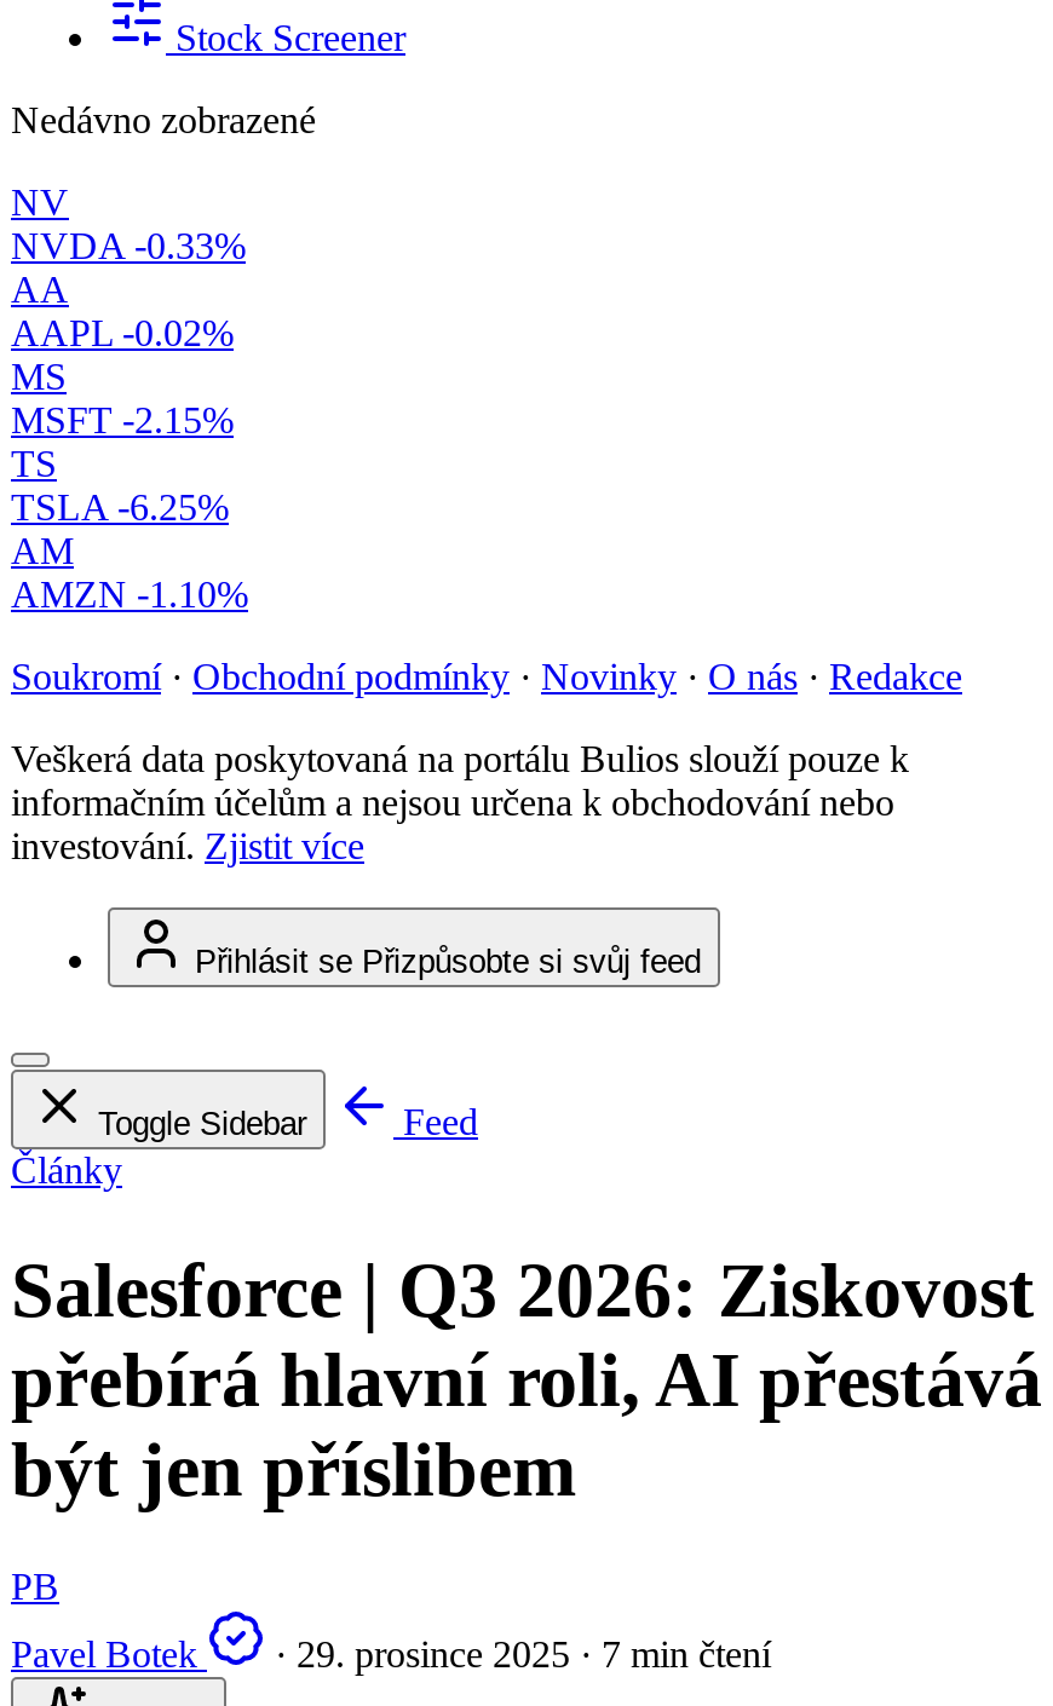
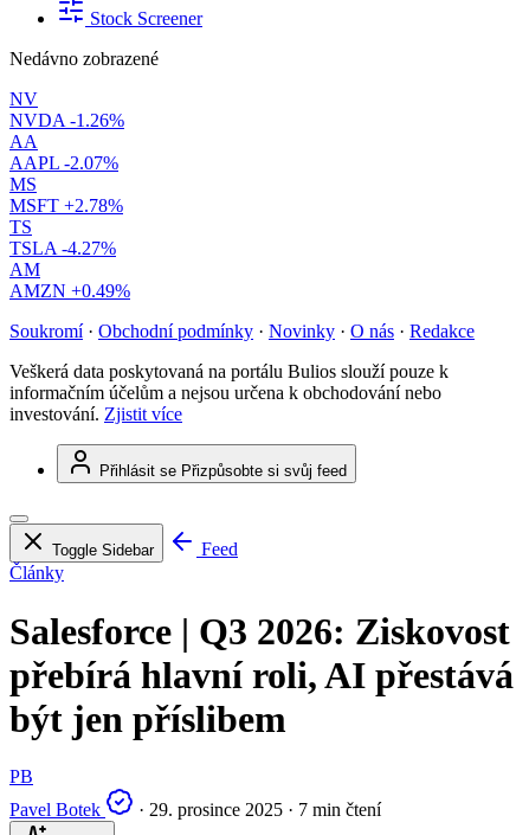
[11,225,246,266] NVDA -0.33% -> [9,110,124,130] NVDA -1.26%
[11,312,234,354] AAPL -0.02% -> [9,153,118,173] AAPL -2.07%
[11,400,234,441] MSFT -2.15% -> [9,196,123,216] MSFT +2.78%
[11,487,229,528] TSLA -6.25% -> [9,238,116,258] TSLA -4.27%
[11,574,248,615] AMZN -1.10% -> [9,281,130,301] AMZN +0.49%

